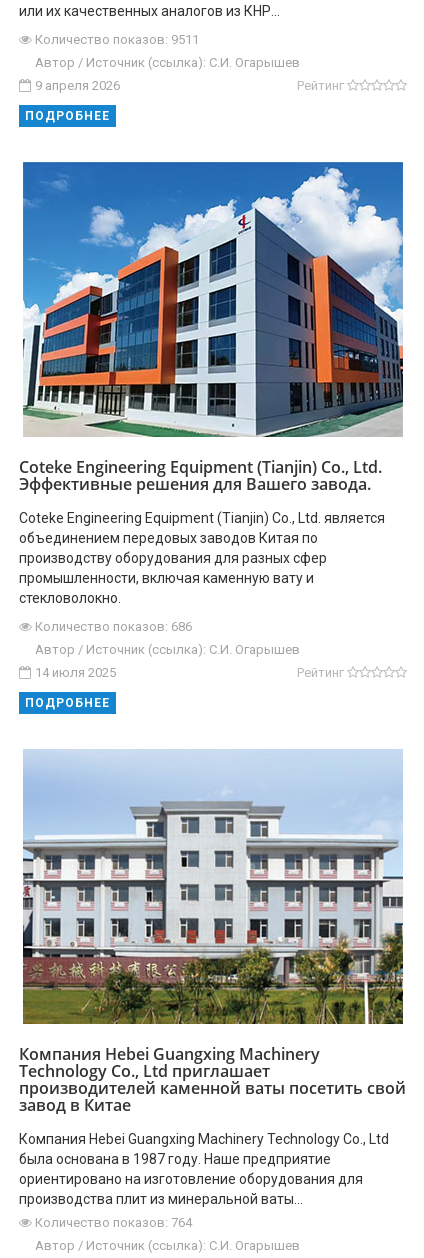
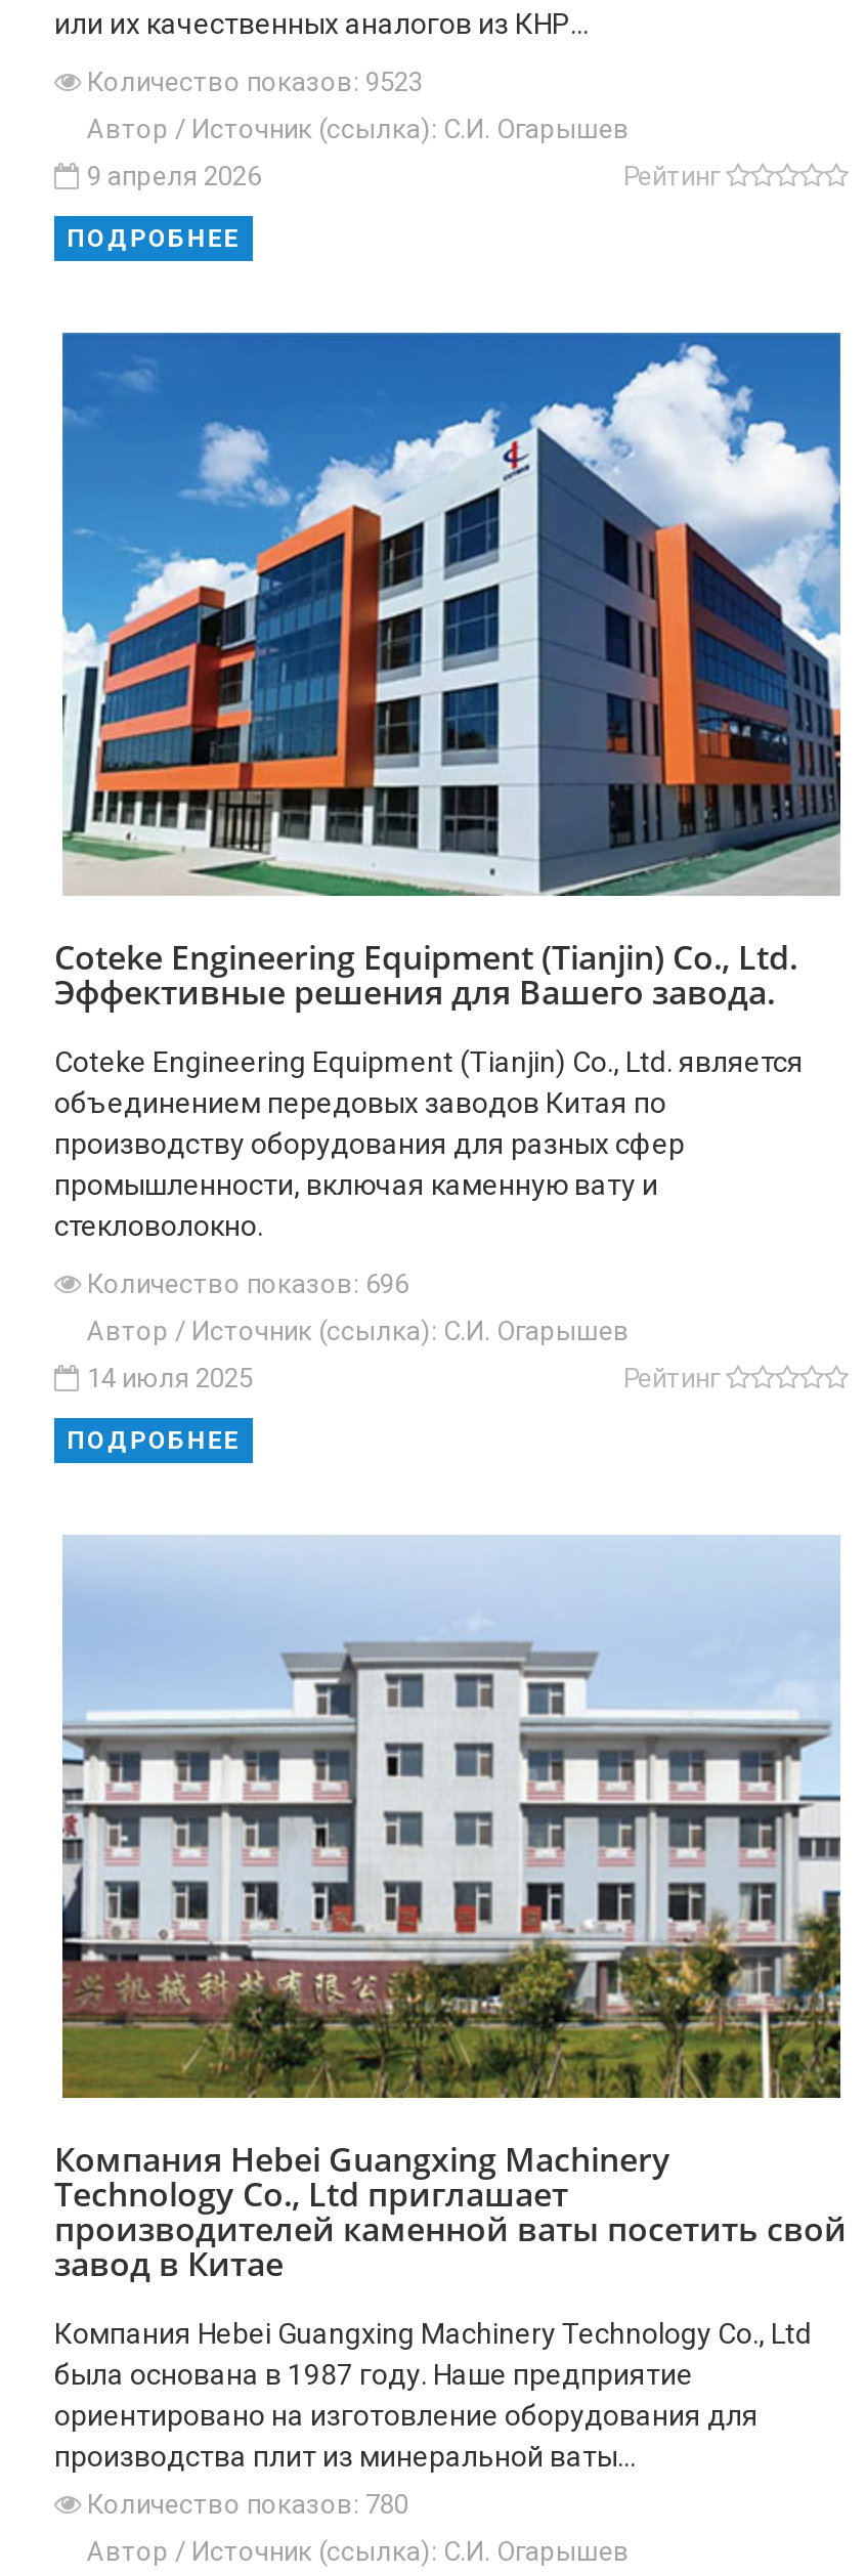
[32,32,199,47] Количество показов: 9511 -> [81,66,423,96] Количество показов: 9523
[32,619,192,634] Количество показов: 686 -> [81,1268,408,1298] Количество показов: 696
[32,1215,192,1230] Количество показов: 764 -> [81,2488,408,2519] Количество показов: 780

